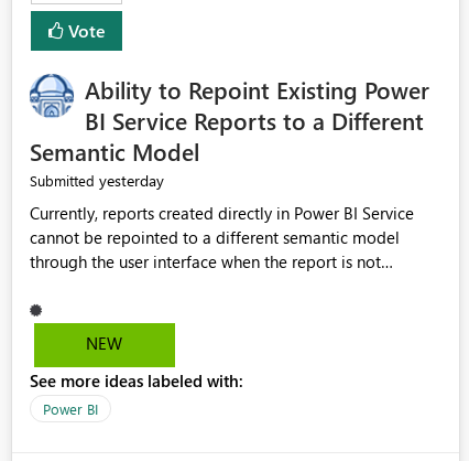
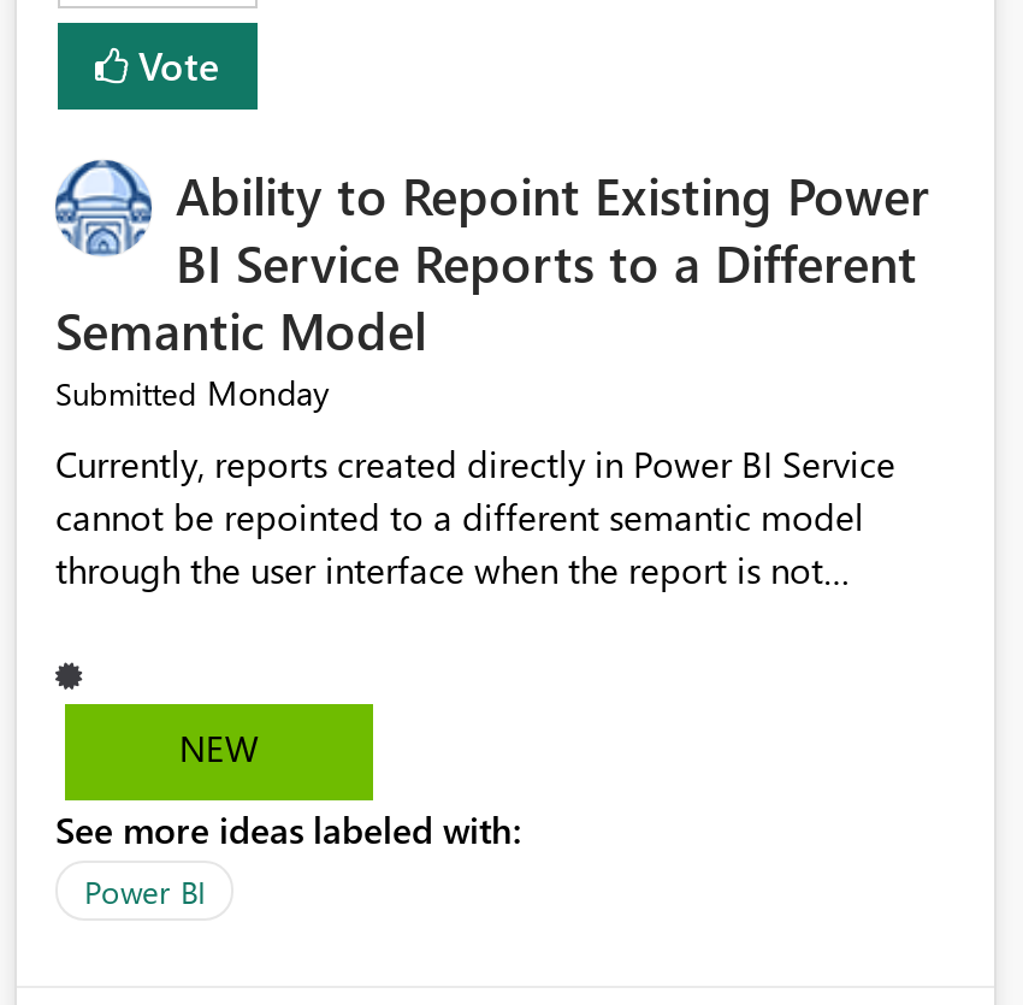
[30,170,164,191] Submitted yesterday -> [55,370,330,416] Submitted Monday

